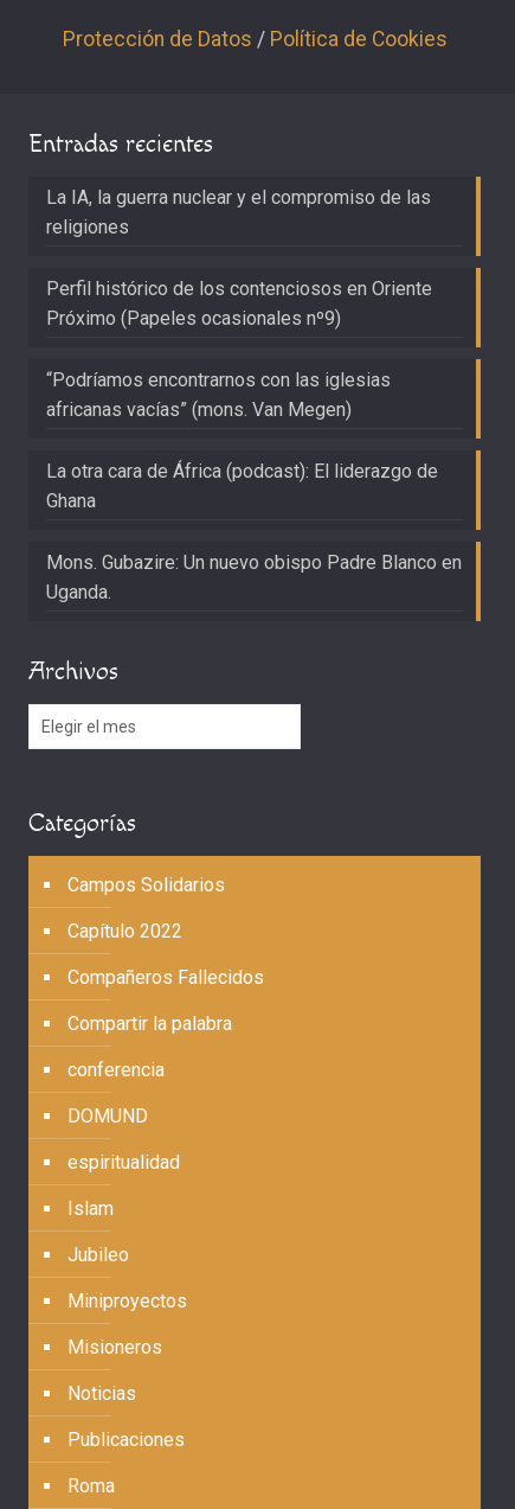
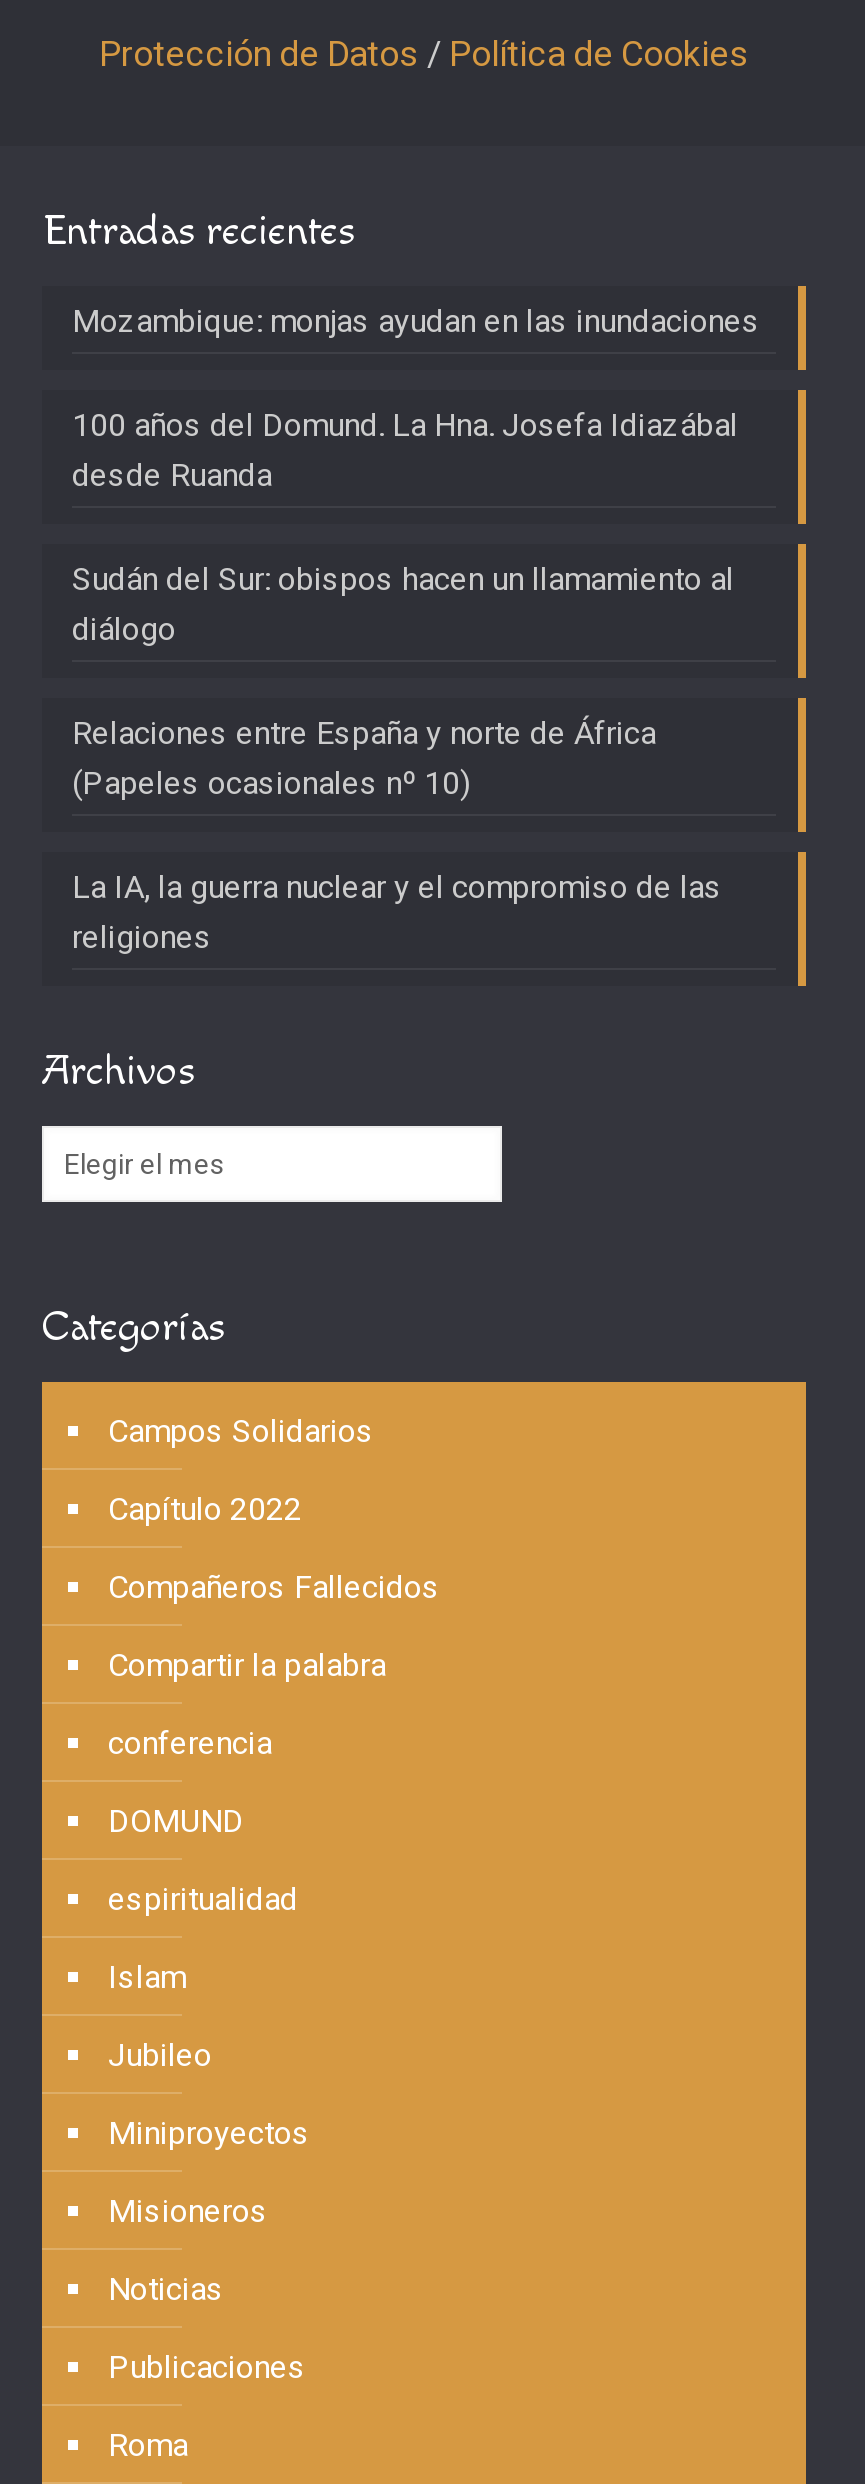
none -> [72,301,760,801] Mozambique: monjas ayudan en las inundaciones | 100 años del Domund. La Hna. Josefa Idiazábal | desde Ruanda | Sudán del Sur: obispos hacen un llamamiento al | diálogo | Relaciones entre España y norte de África | (Papeles ocasionales nº 10)
moved [46,186,431,238] -> [72,867,722,955]: La IA, la guerra nuclear y el compromiso de las | religiones
[46,277,462,603] Perfil histórico de los contenciosos en Oriente | Próximo (Papeles ocasionales nº9) | “Podríamos encontrarnos con las iglesias | africanas vacías” (mons. Van Megen) | La otra cara de África (podcast): El liderazgo de | Ghana | Mons. Gubazire: Un nuevo obispo Padre Blanco en | Uganda. -> none

